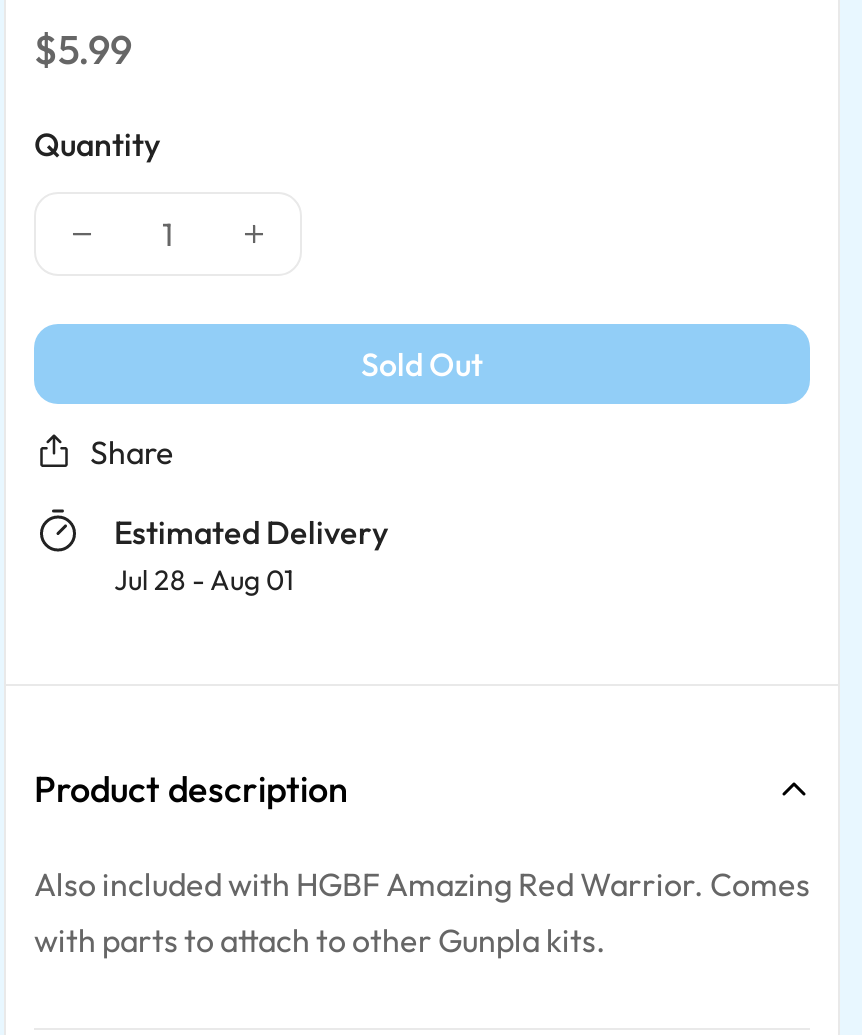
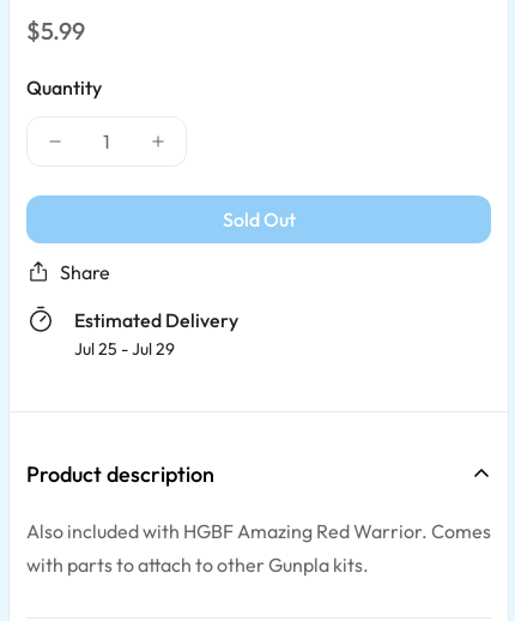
[114,562,294,598] Jul 28 - Aug 01 -> [74,338,175,359] Jul 25 - Jul 29

